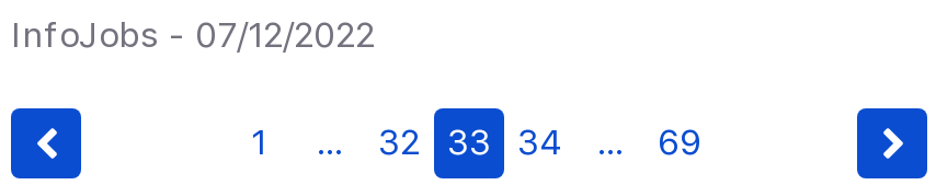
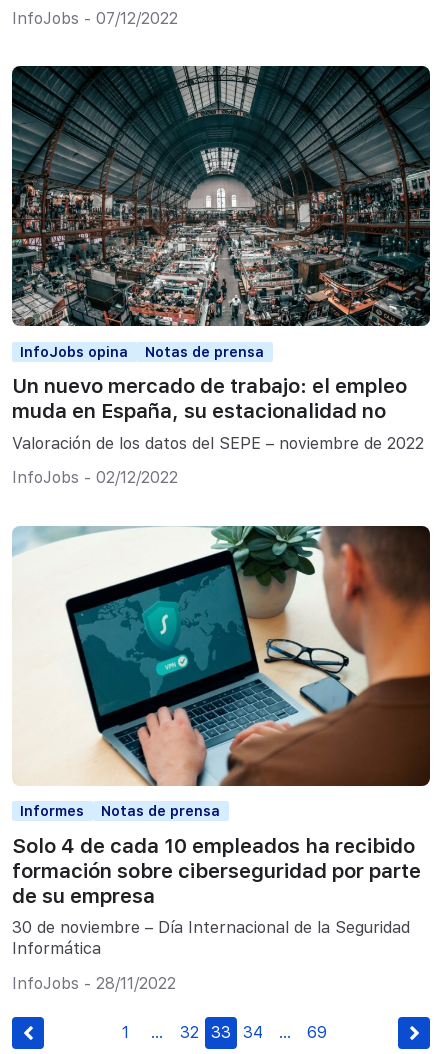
none -> [11,65,431,487] [image] | InfoJobs opina | Notas de prensa | Un nuevo mercado de trabajo: el empleo | muda en España, su estacionalidad no | Valoración de los datos del SEPE – noviembre de 2022 | InfoJobs - 02/12/2022
none -> [12,525,431,993] [image] | Informes | Notas de prensa | Solo 4 de cada 10 empleados ha recibido | formación sobre ciberseguridad por parte | de su empresa | 30 de noviembre – Día Internacional de la Seguridad | Informática | InfoJobs - 28/11/2022

